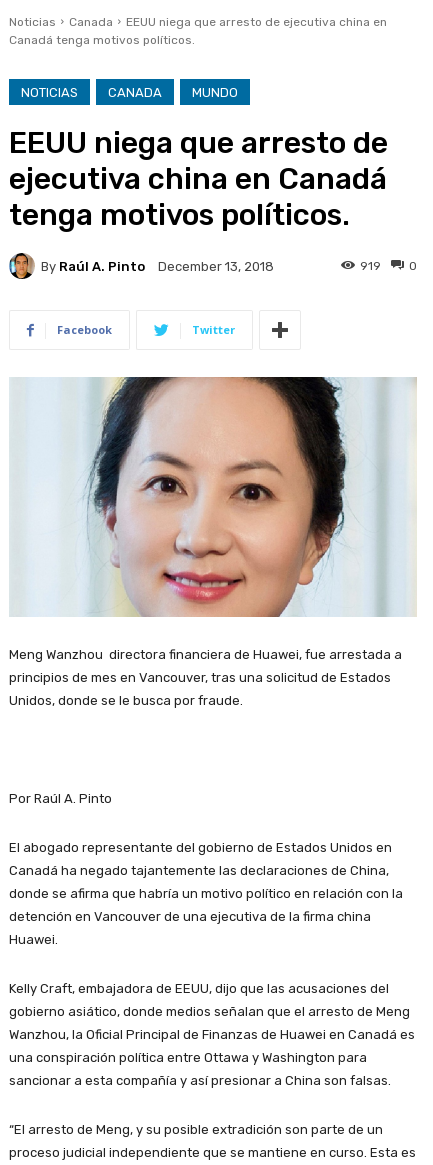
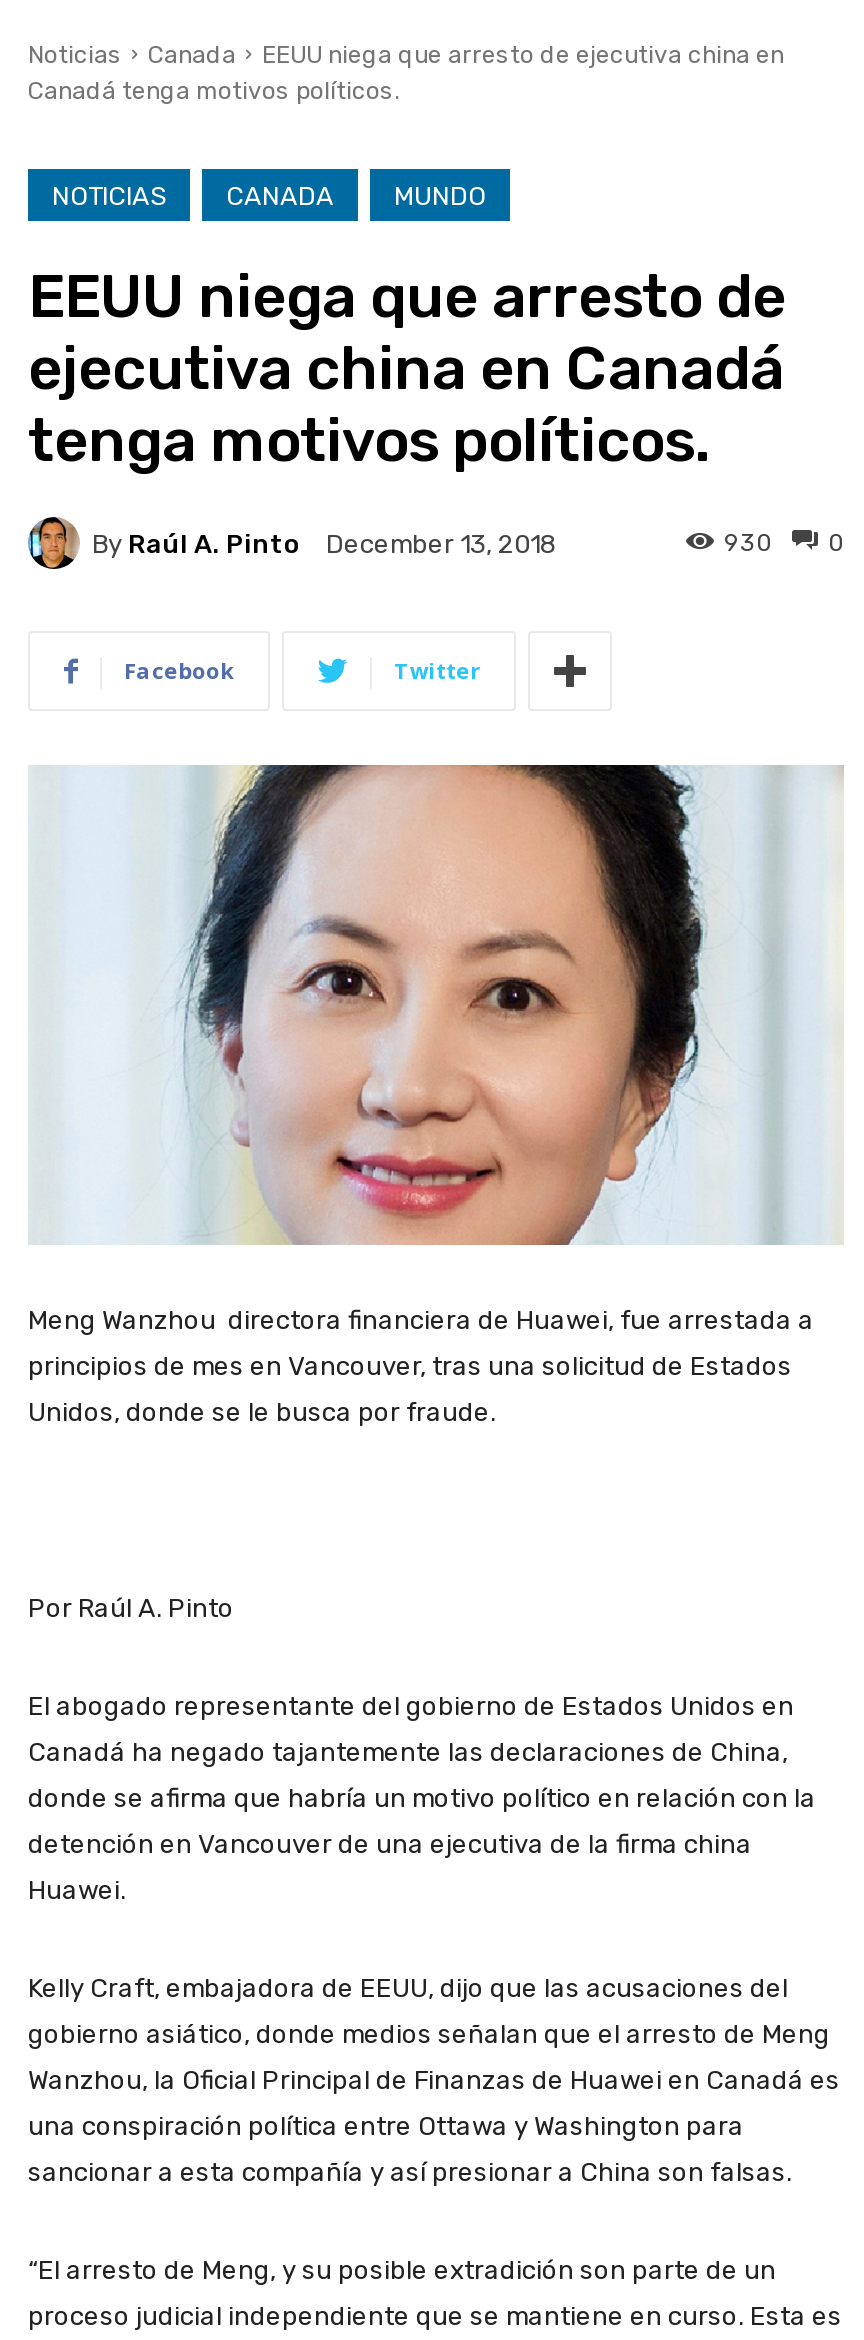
[360,259,417,273] 919 0 -> [724,529,844,557] 930 0

